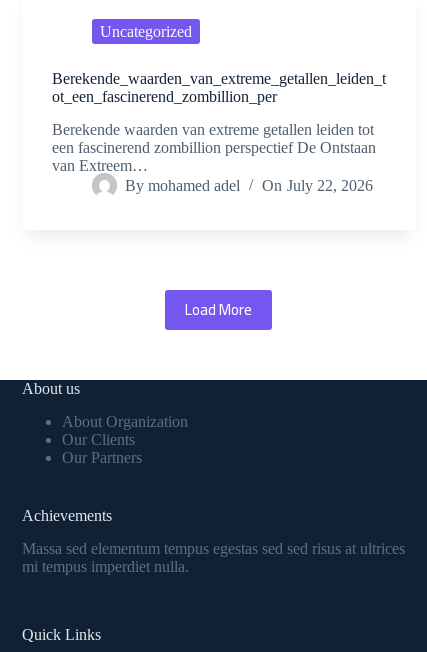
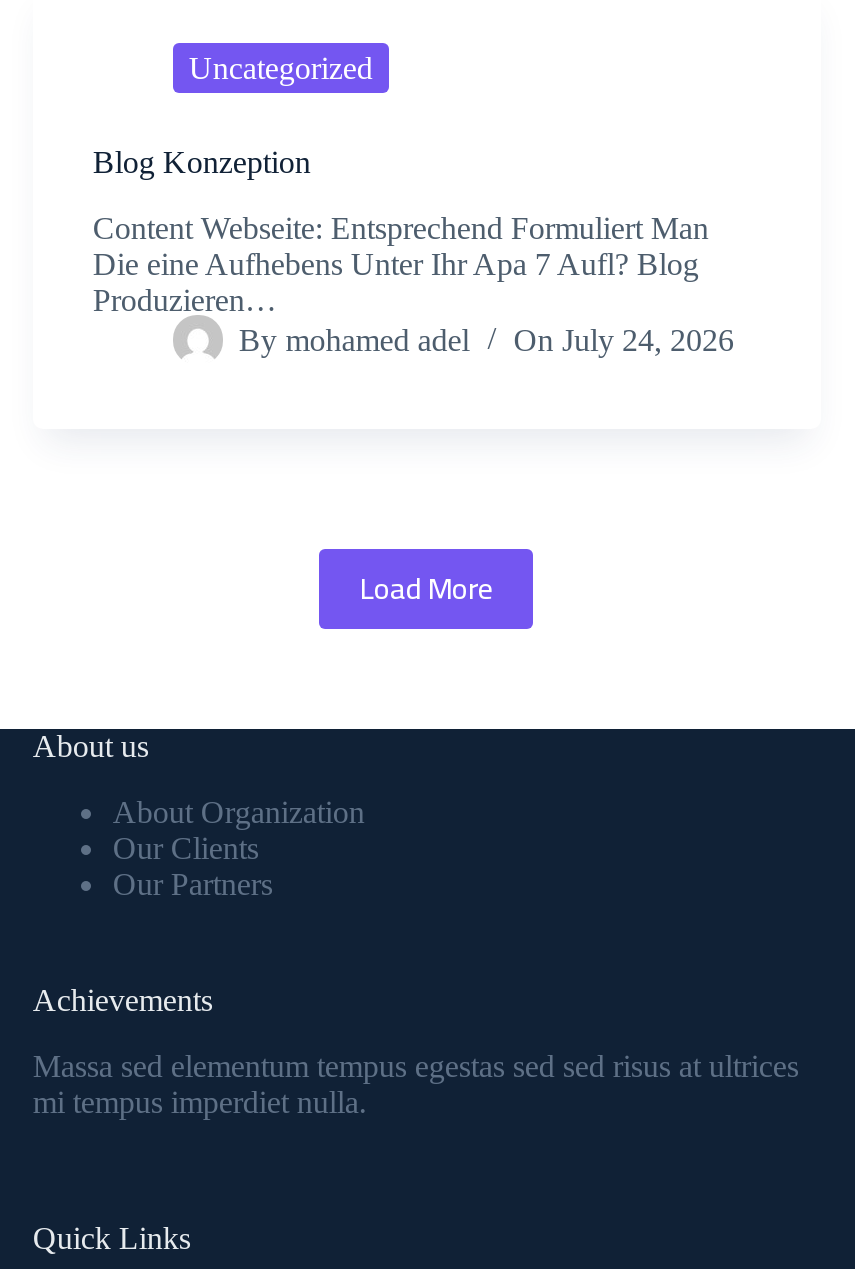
[52,70,386,105] Berekende_waarden_van_extreme_getallen_leiden_t | ot_een_fascinerend_zombillion_per -> [93,145,311,179] Blog Konzeption
[52,121,376,174] Berekende waarden van extreme getallen leiden tot | een fascinerend zombillion perspectief De Ontstaan | van Extreem… -> [93,211,709,317] Content Webseite: Entsprechend Formuliert Man | Die eine Aufhebens Unter Ihr Apa 7 Aufl? Blog | Produzieren…
[125,177,372,194] By mohamed adel On July 22, 2026 -> [239,323,734,357] By mohamed adel On July 24, 2026

